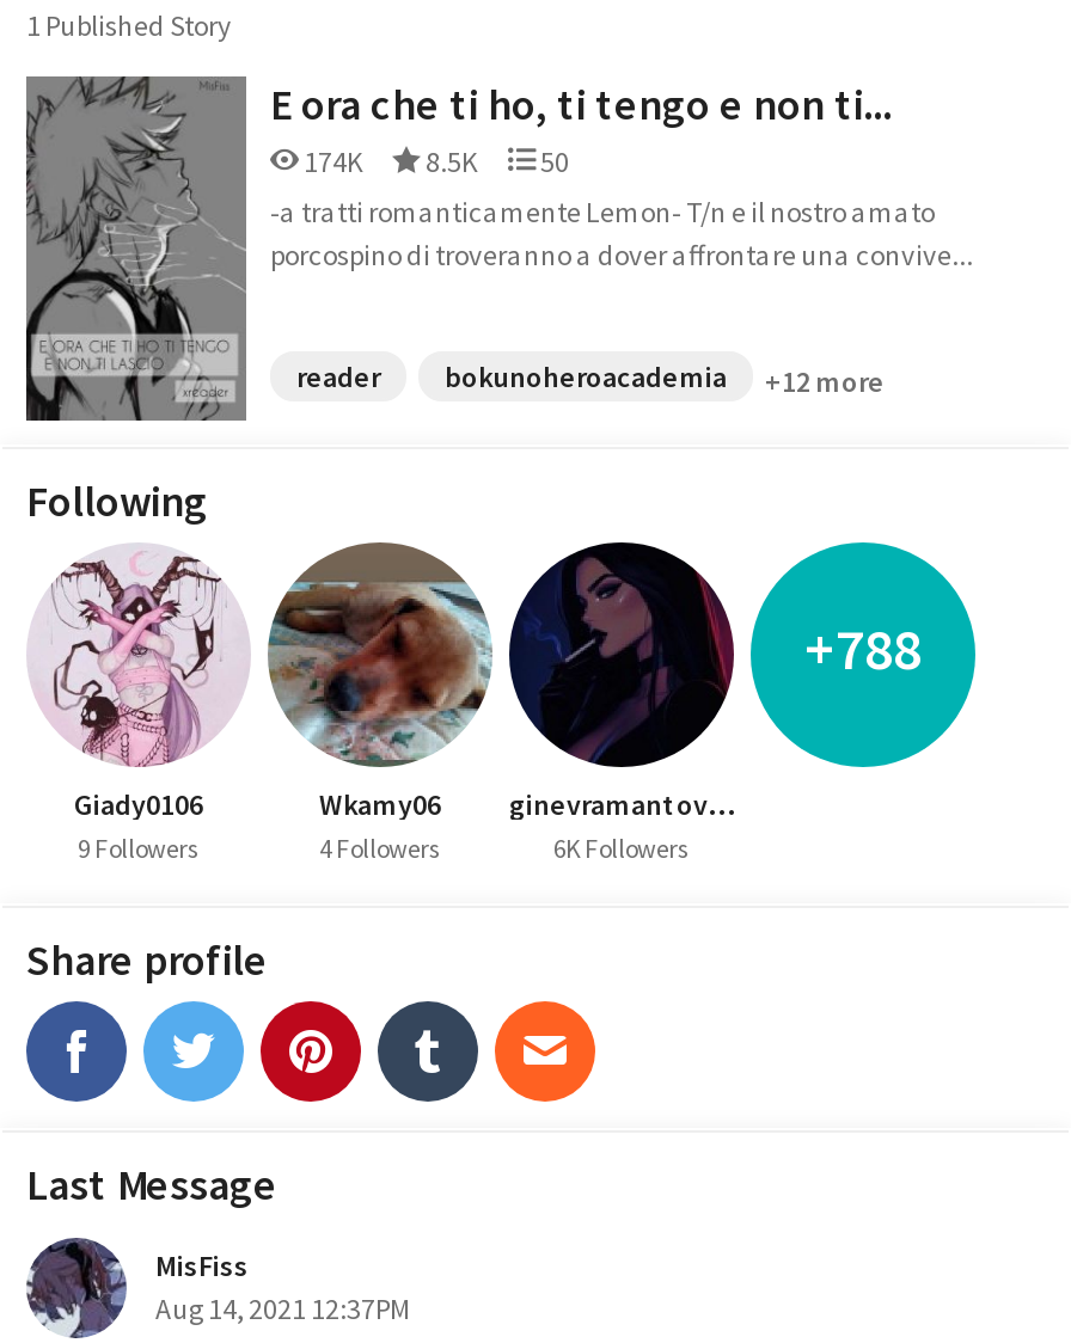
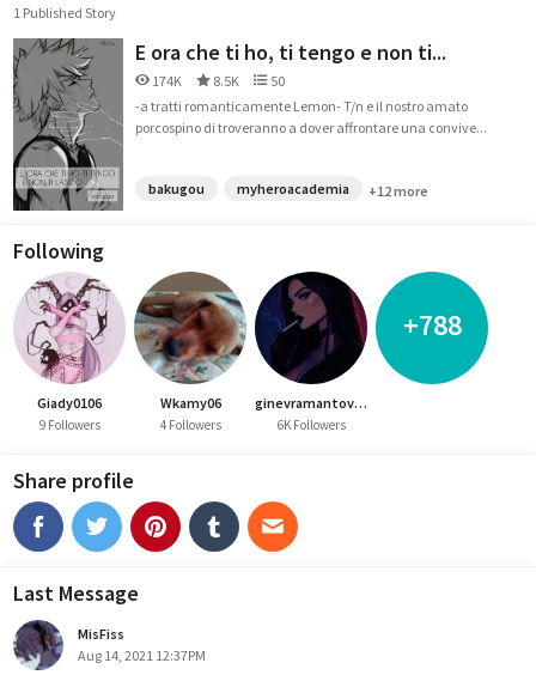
[296,358,727,394] reader | bokunoheroacademia -> [148,180,349,197] bakugou | myheroacademia

